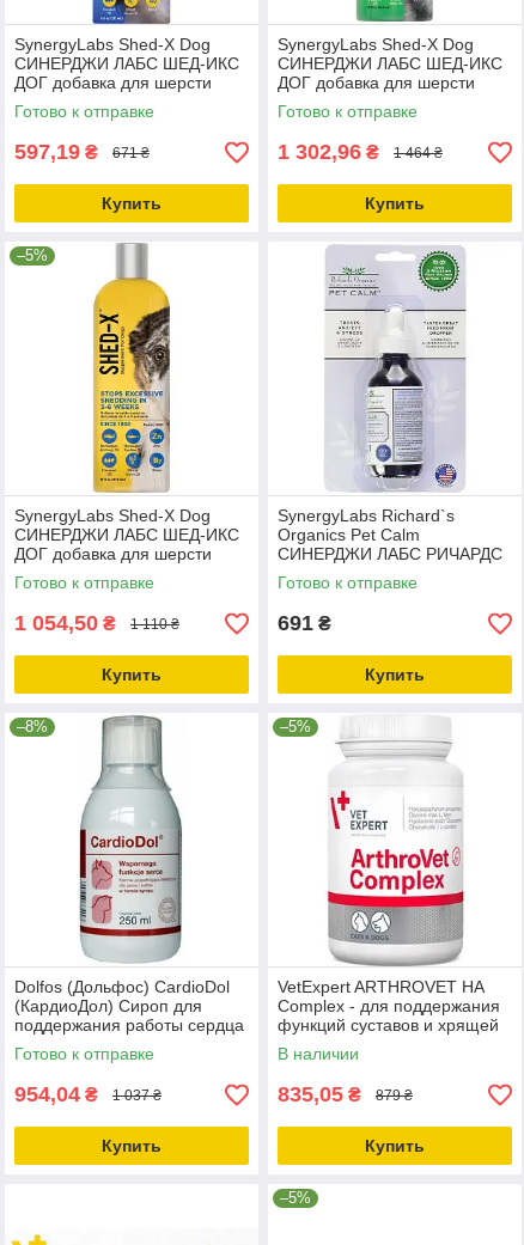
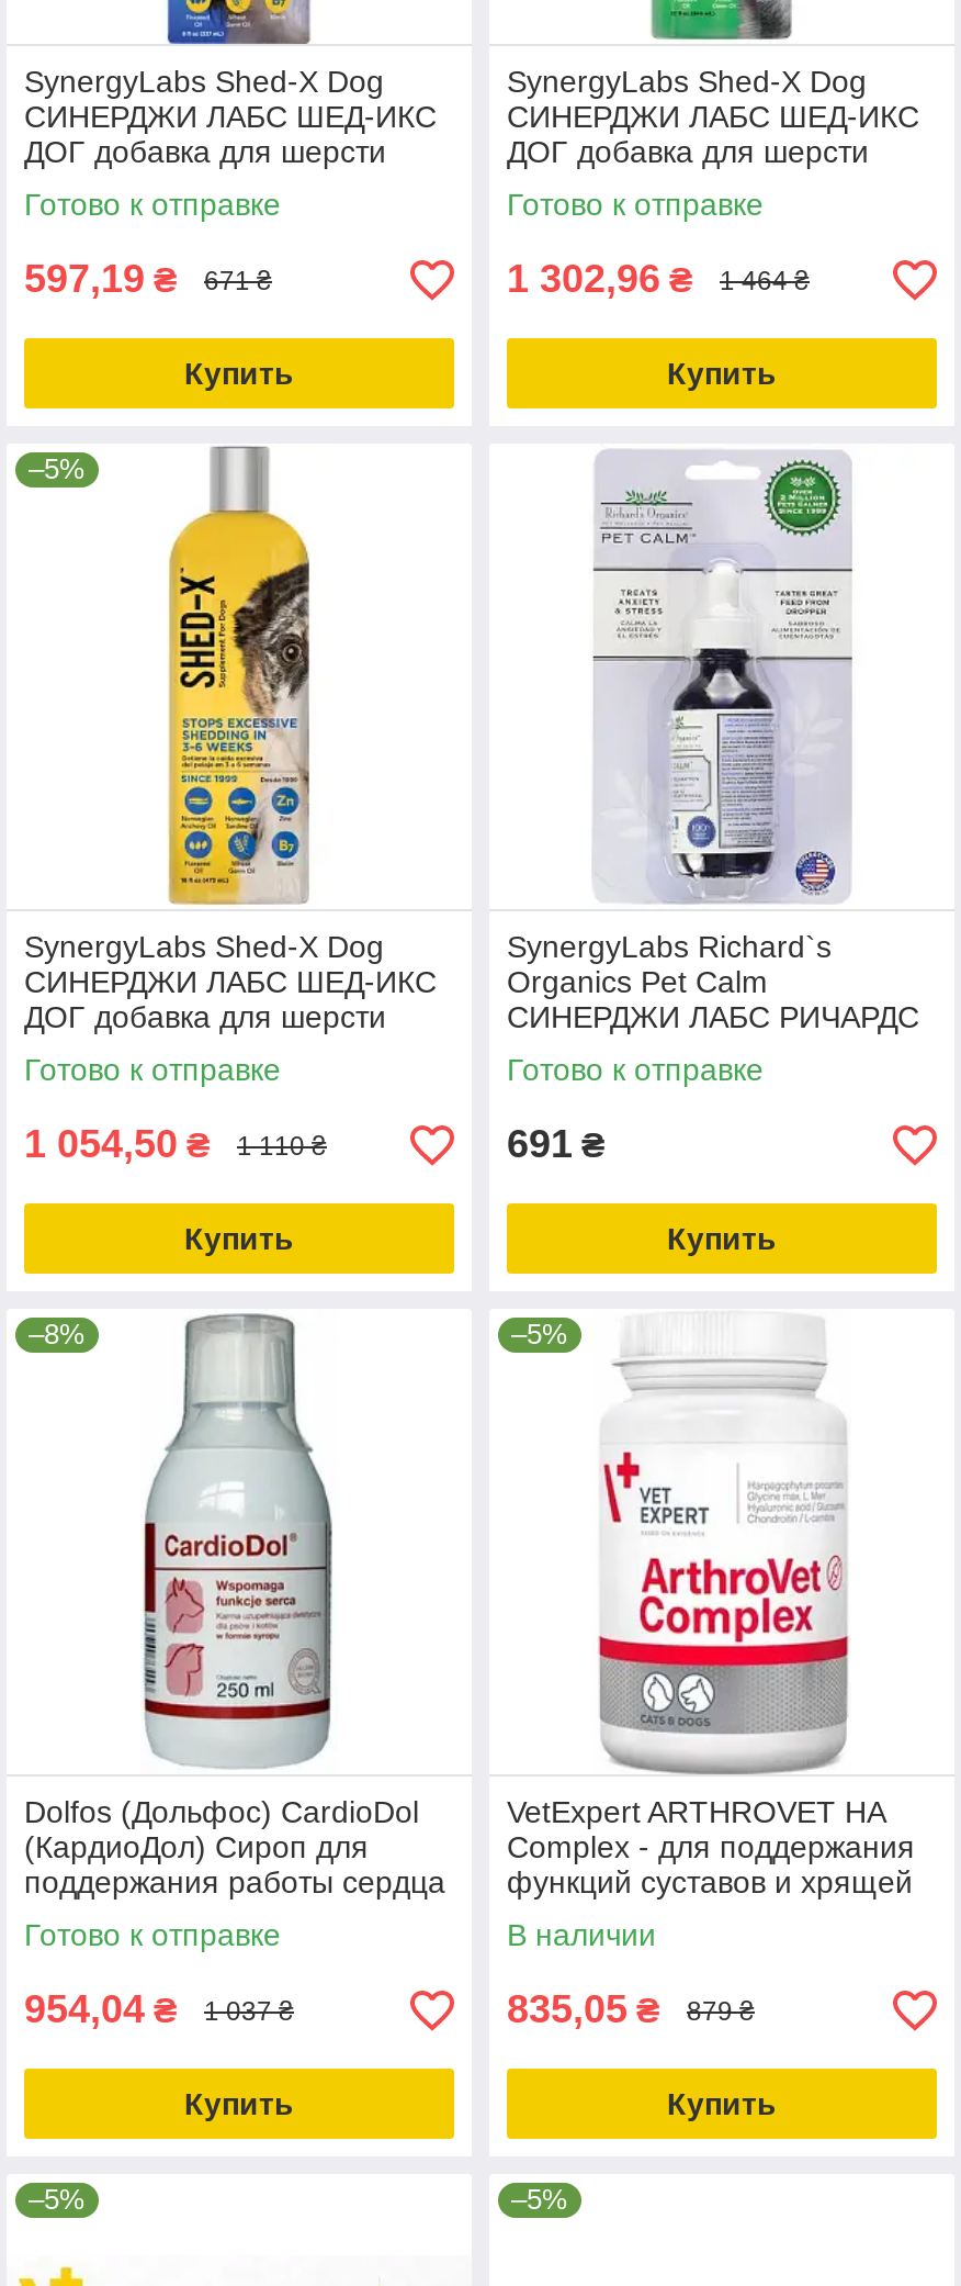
none -> [29,2183,86,2216] –5%

